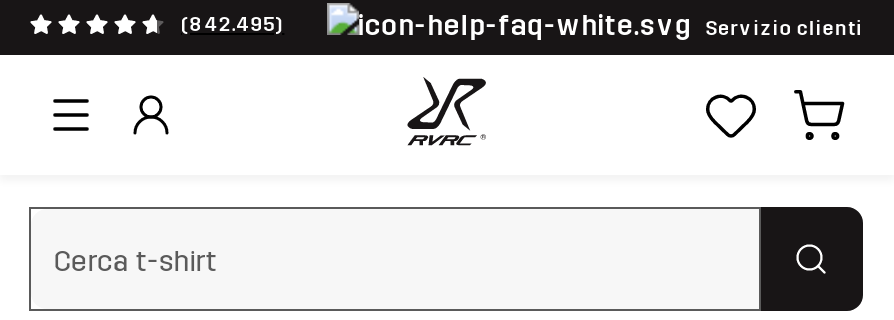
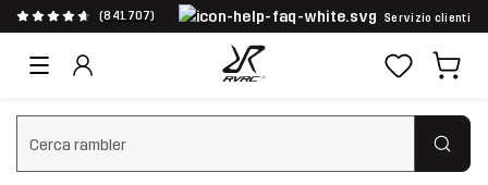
[181,13,284,37] (842.495) -> [99,10,155,23] (841.707)

